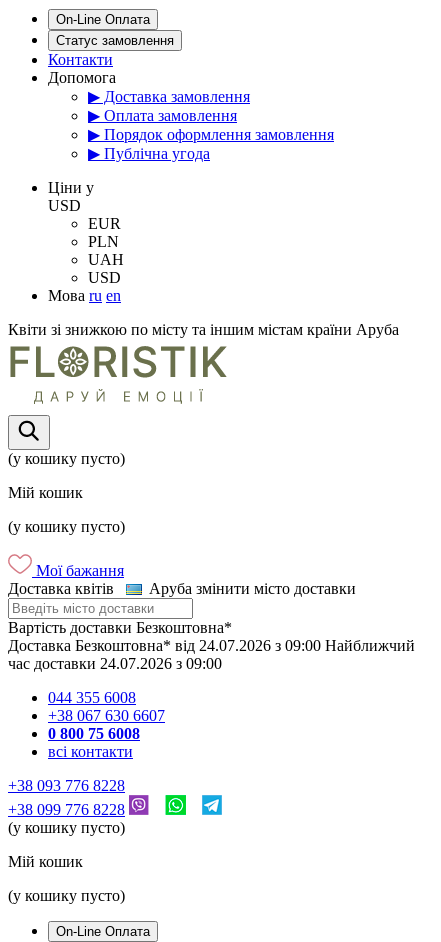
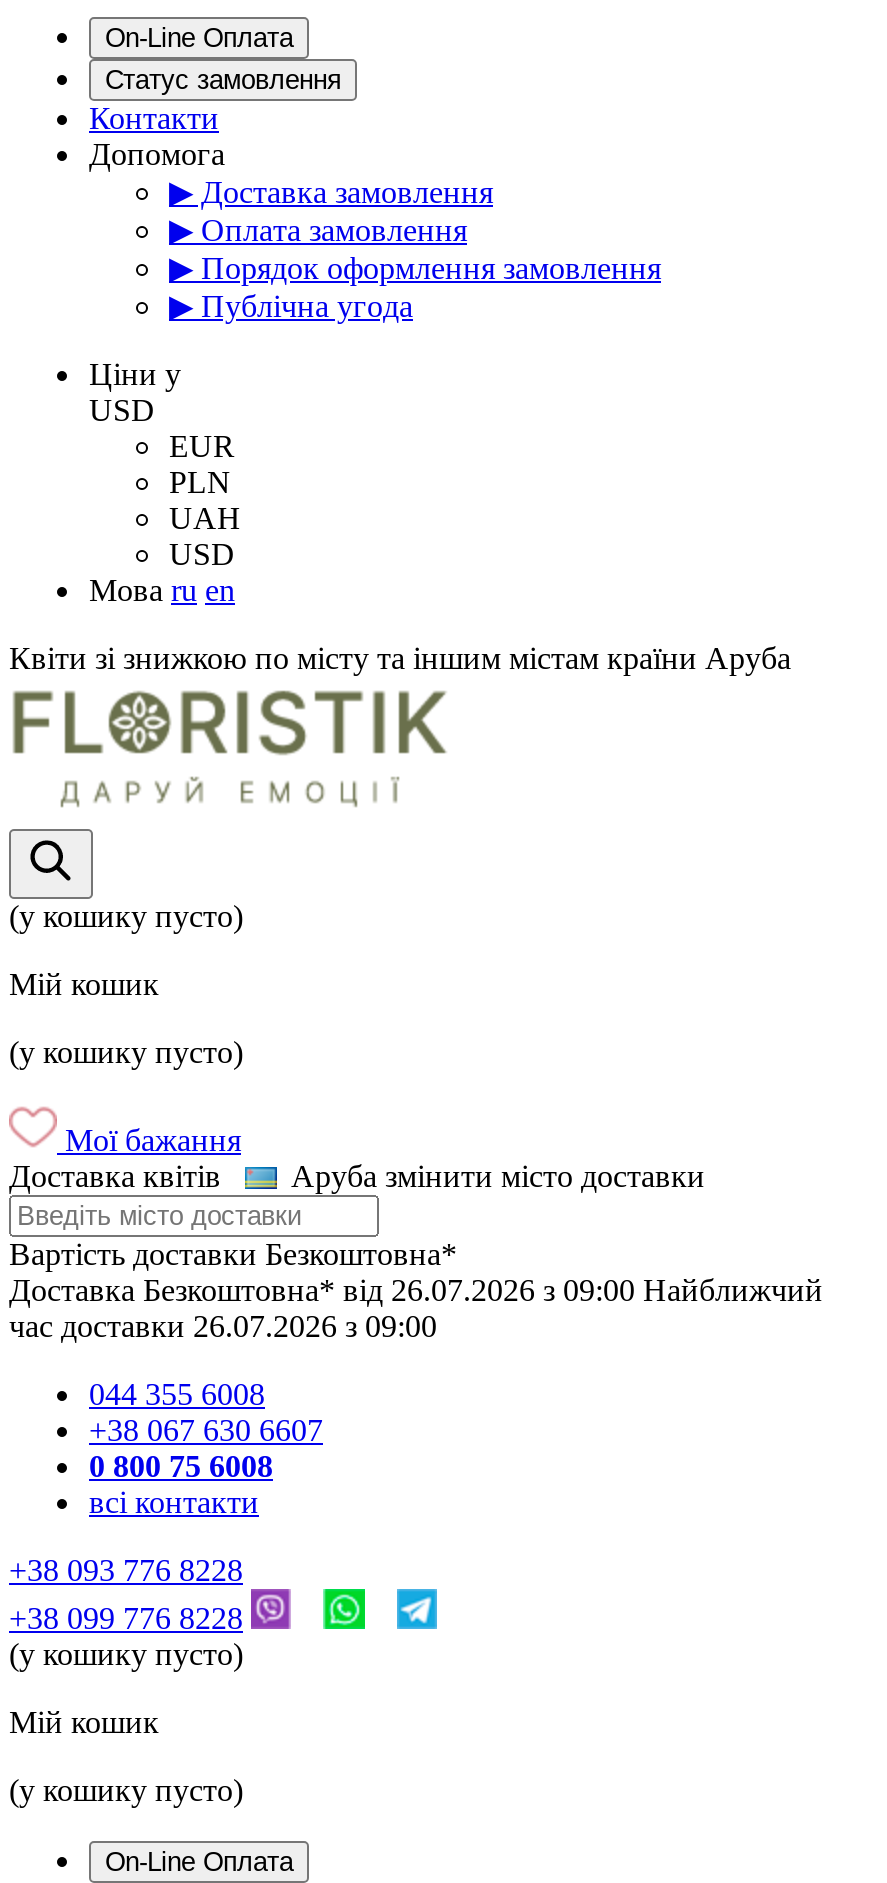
[8,637,415,654] Доставка Безкоштовна* від 24.07.2026 з 09:00 Найближчий -> [9,1273,823,1307] Доставка Безкоштовна* від 26.07.2026 з 09:00 Найближчий
[8,655,222,672] час доставки 24.07.2026 з 09:00 -> [9,1309,437,1343] час доставки 26.07.2026 з 09:00

